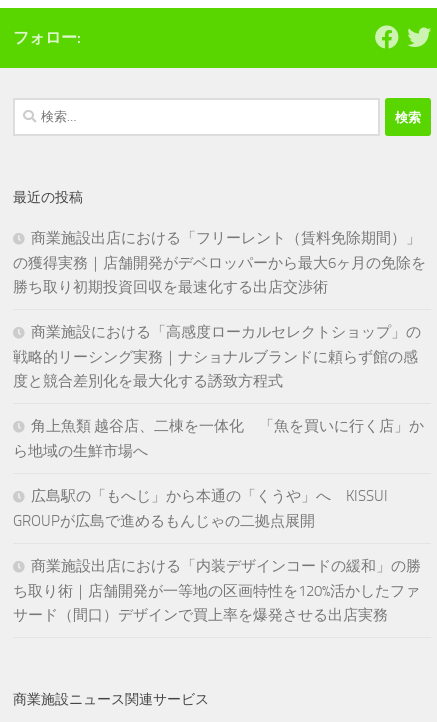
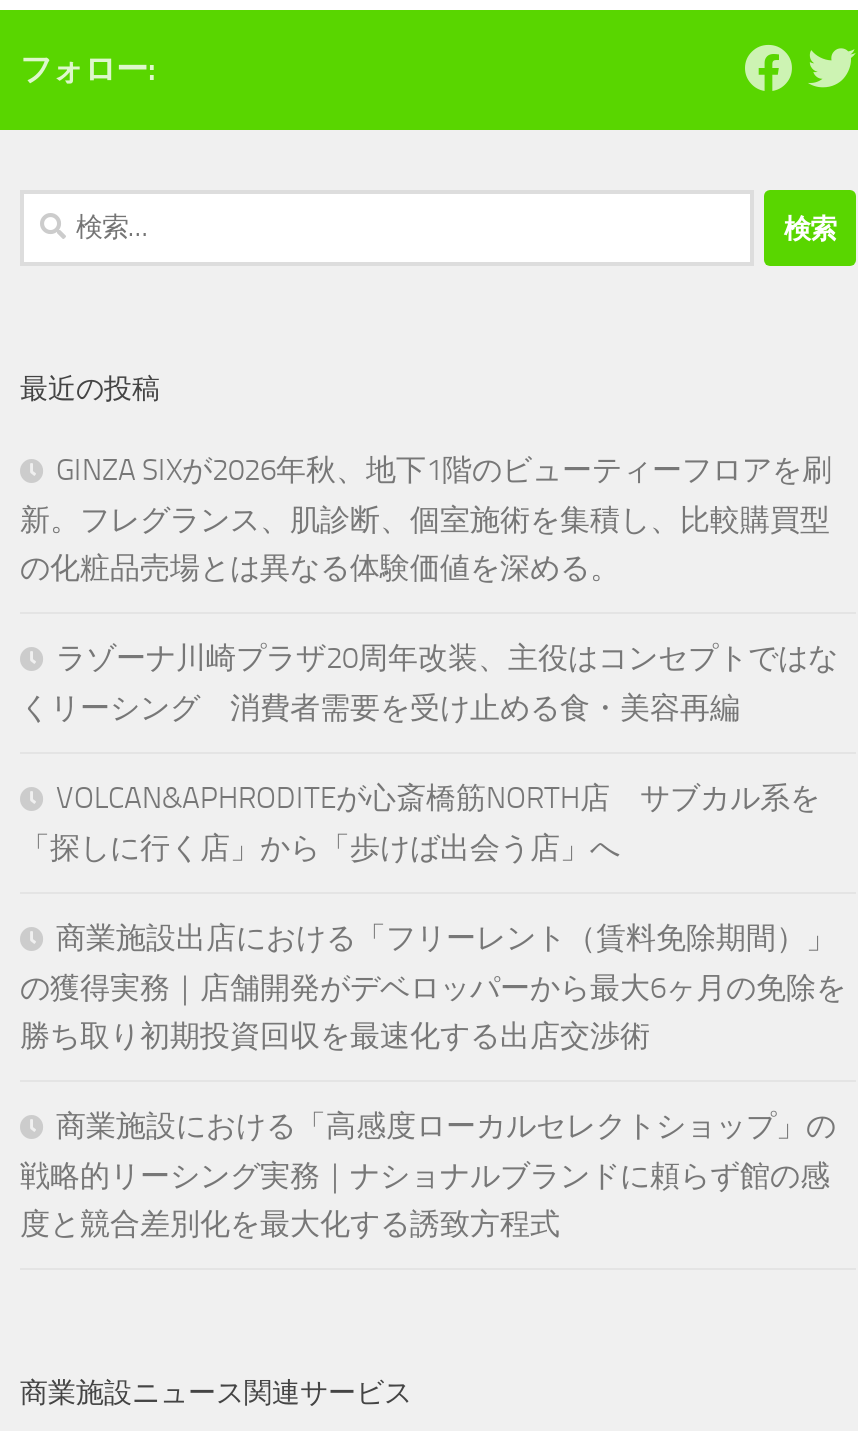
none -> [20,452,838,866] GINZA SIXが2026年秋、地下1階のビューティーフロアを刷 | 新。フレグランス、肌診断、個室施術を集積し、比較購買型 | の化粧品売場とは異なる体験価値を深める。 | ラゾーナ川崎プラザ20周年改装、主役はコンセプトではな | くリーシング 消費者需要を受け止める食・美容再編 | VOLCAN&APHRODITEが心斎橋筋NORTH店 サブカル系を | 「探しに行く店」から「歩けば出会う店」へ
moved [13,229,426,390] -> [20,920,846,1242]: 商業施設出店における「フリーレント（賃料免除期間）」 | の獲得実務｜店舗開発がデベロッパーから最大6ヶ月の免除を | 勝ち取り初期投資回収を最速化する出店交渉術 | 商業施設における「高感度ローカルセレクトショップ」の | 戦略的リーシング実務｜ナショナルブランドに頼らず館の感 | 度と競合差別化を最大化する誘致方程式
[13,417,424,624] 角上魚類 越谷店、二棟を一体化 「魚を買いに行く店」か | ら地域の生鮮市場へ | 広島駅の「もへじ」から本通の「くうや」へ KISSUI | GROUPが広島で進めるもんじゃの二拠点展開 | 商業施設出店における「内装デザインコードの緩和」の勝 | ち取り術｜店舗開発が一等地の区画特性を120%活かしたファ | サード（間口）デザインで買上率を爆発させる出店実務 -> none

